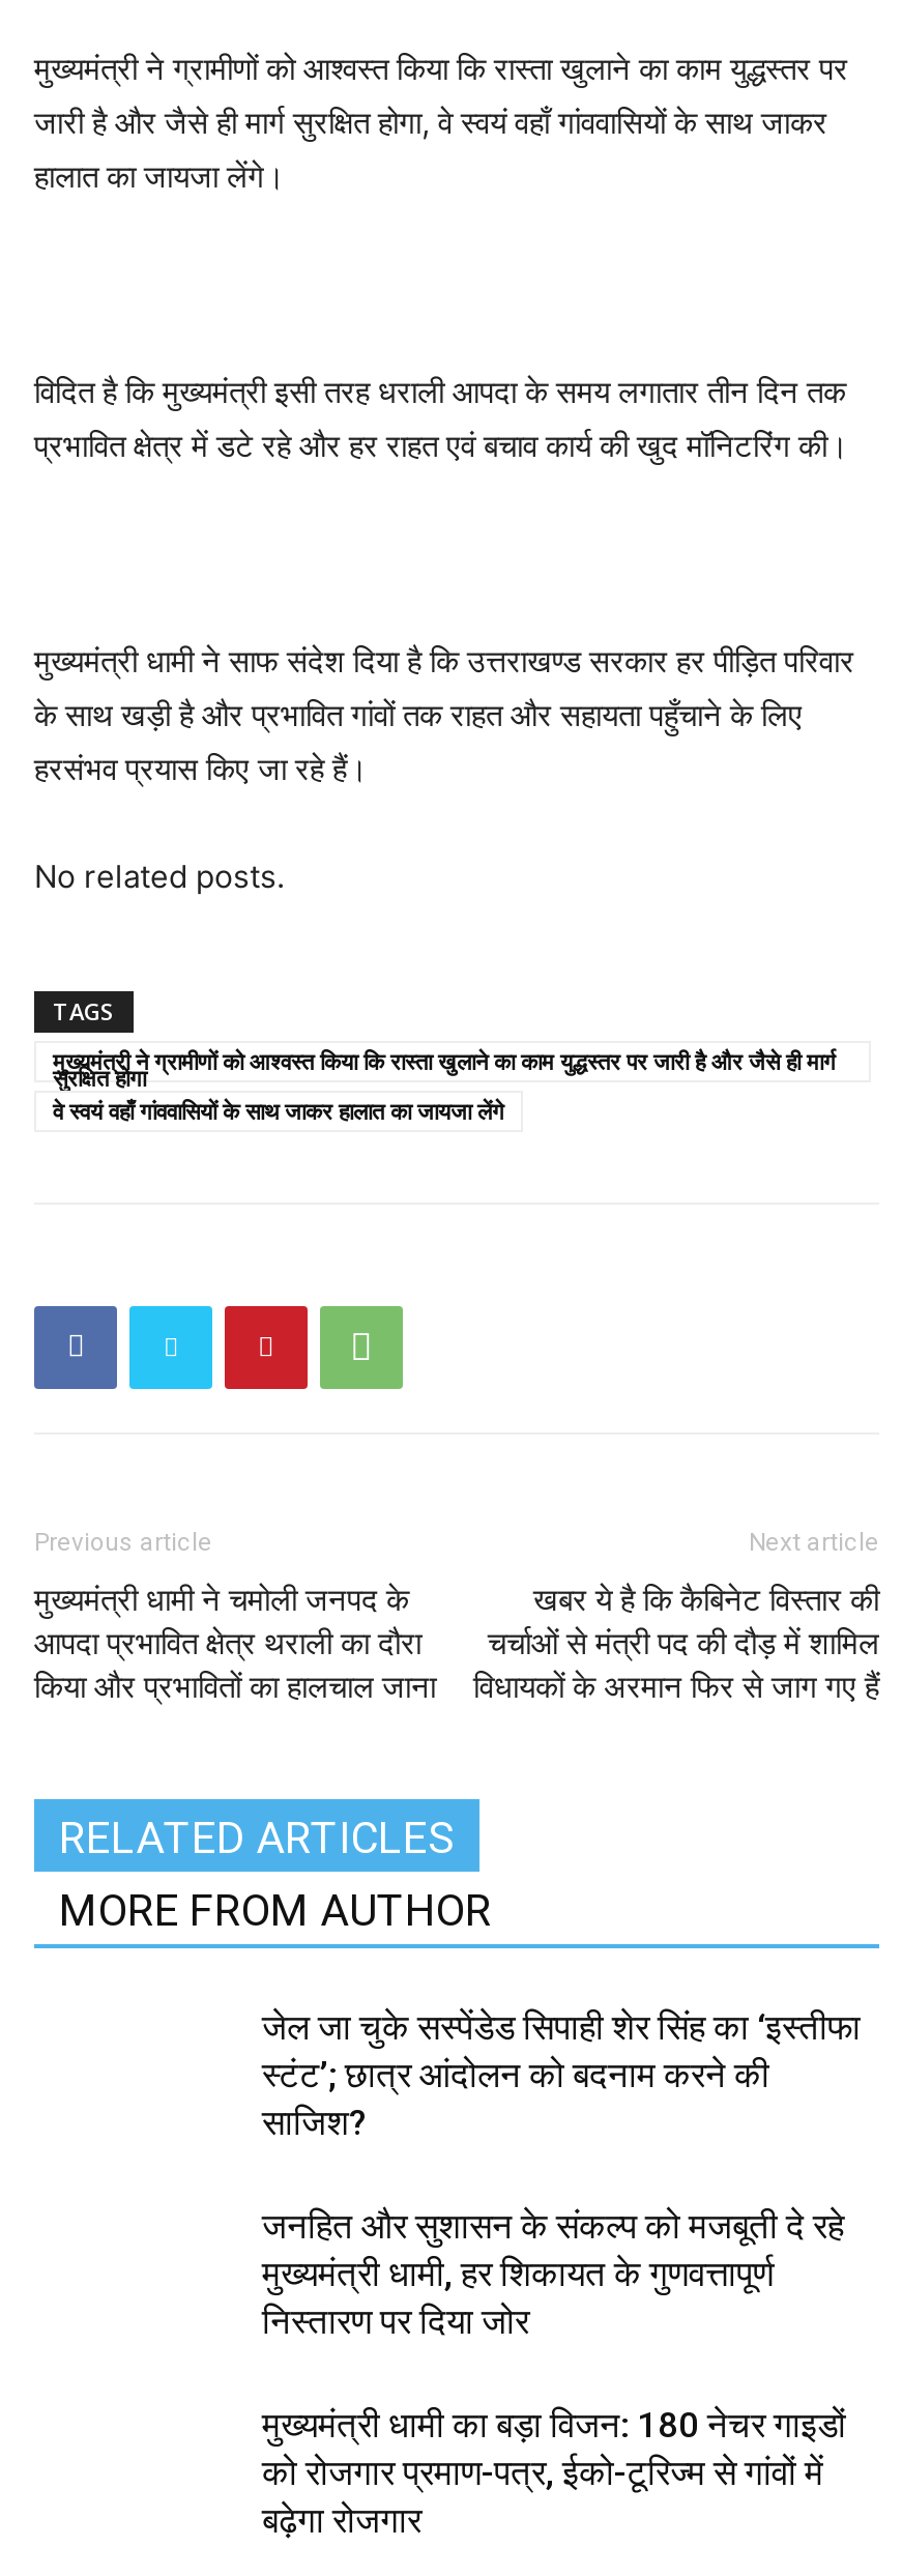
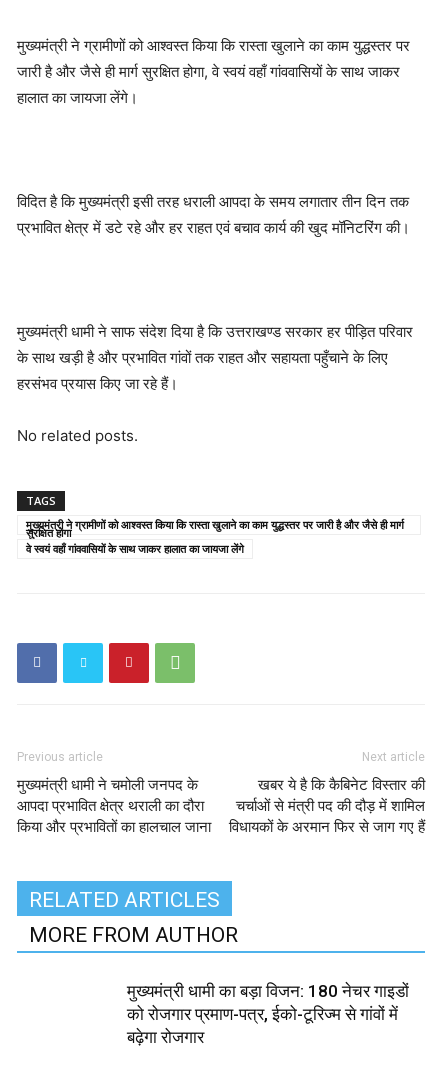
[262,2005,861,2341] जेल जा चुके सस्पेंडेड सिपाही शेर सिंह का ‘इस्तीफा | स्टंट’; छात्र आंदोलन को बदनाम करने की | साजिश? | जनहित और सुशासन के संकल्प को मजबूती दे रहे | मुख्यमंत्री धामी, हर शिकायत के गुणवत्तापूर्ण | निस्तारण पर दिया जोर -> none

